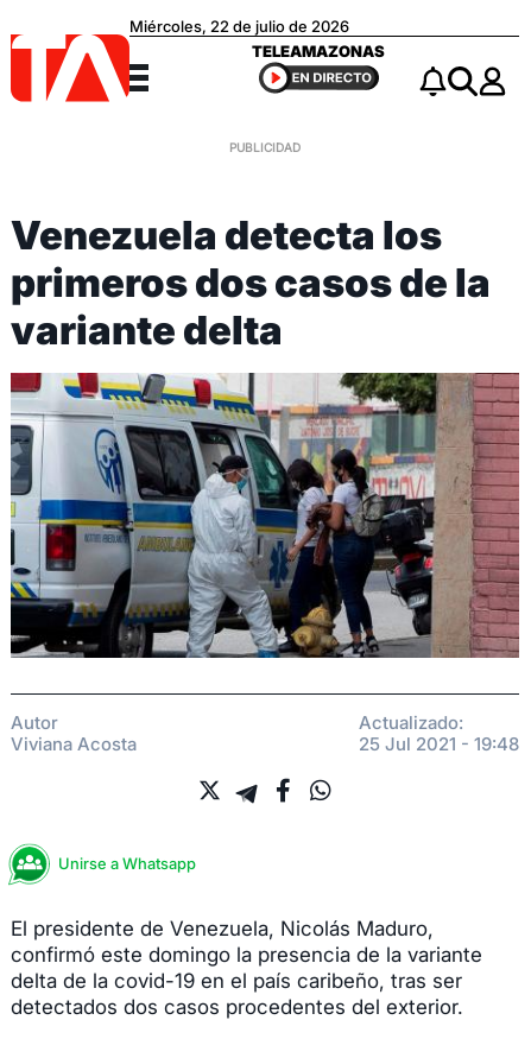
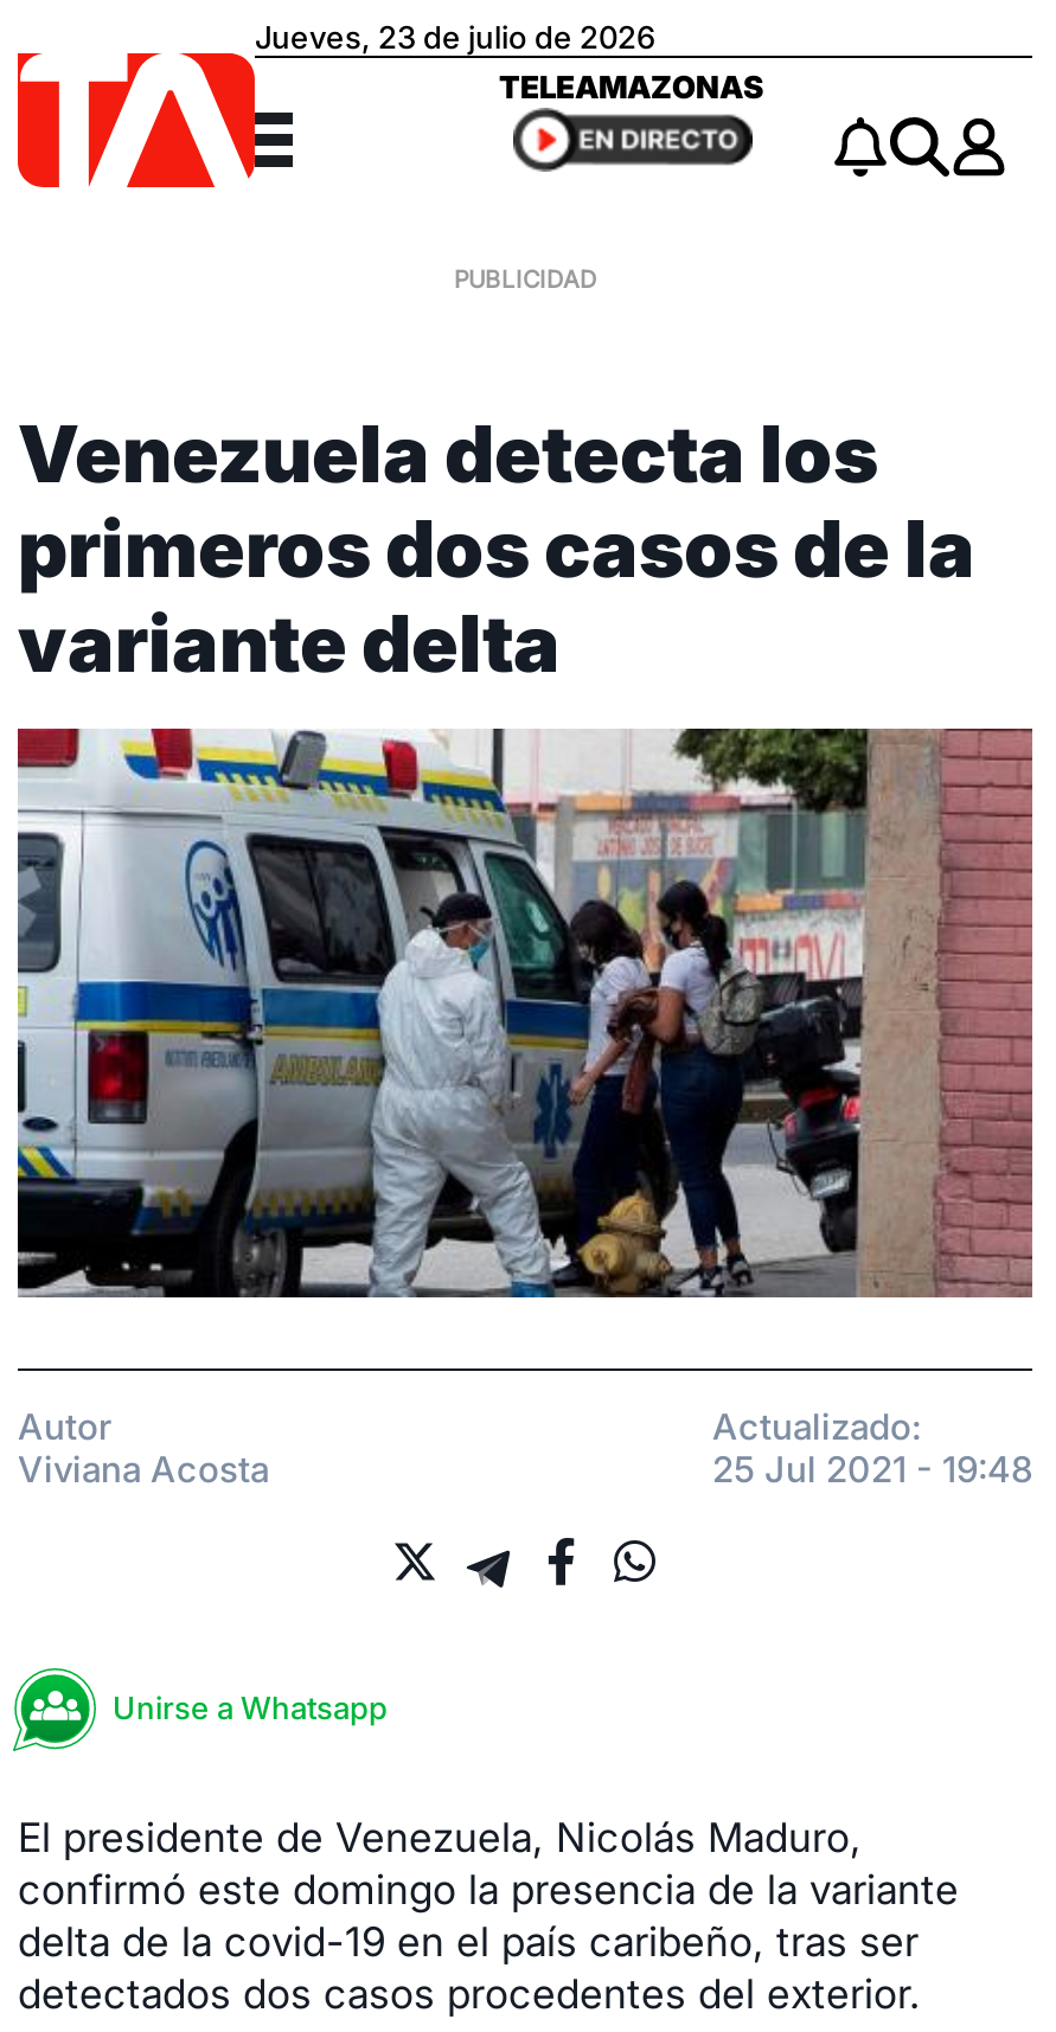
[129,17,349,36] Miércoles, 22 de julio de 2026 -> [255,19,655,57] Jueves, 23 de julio de 2026

